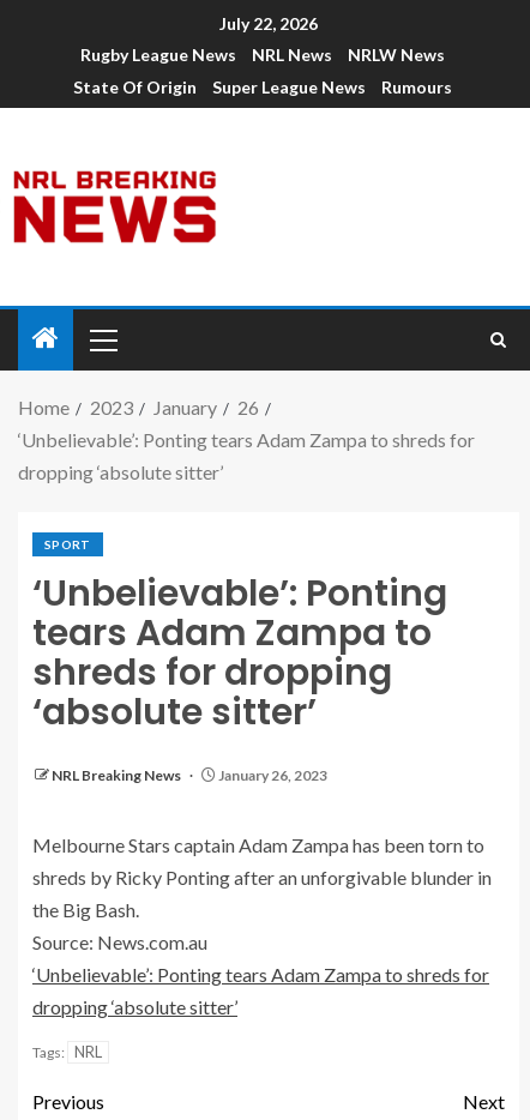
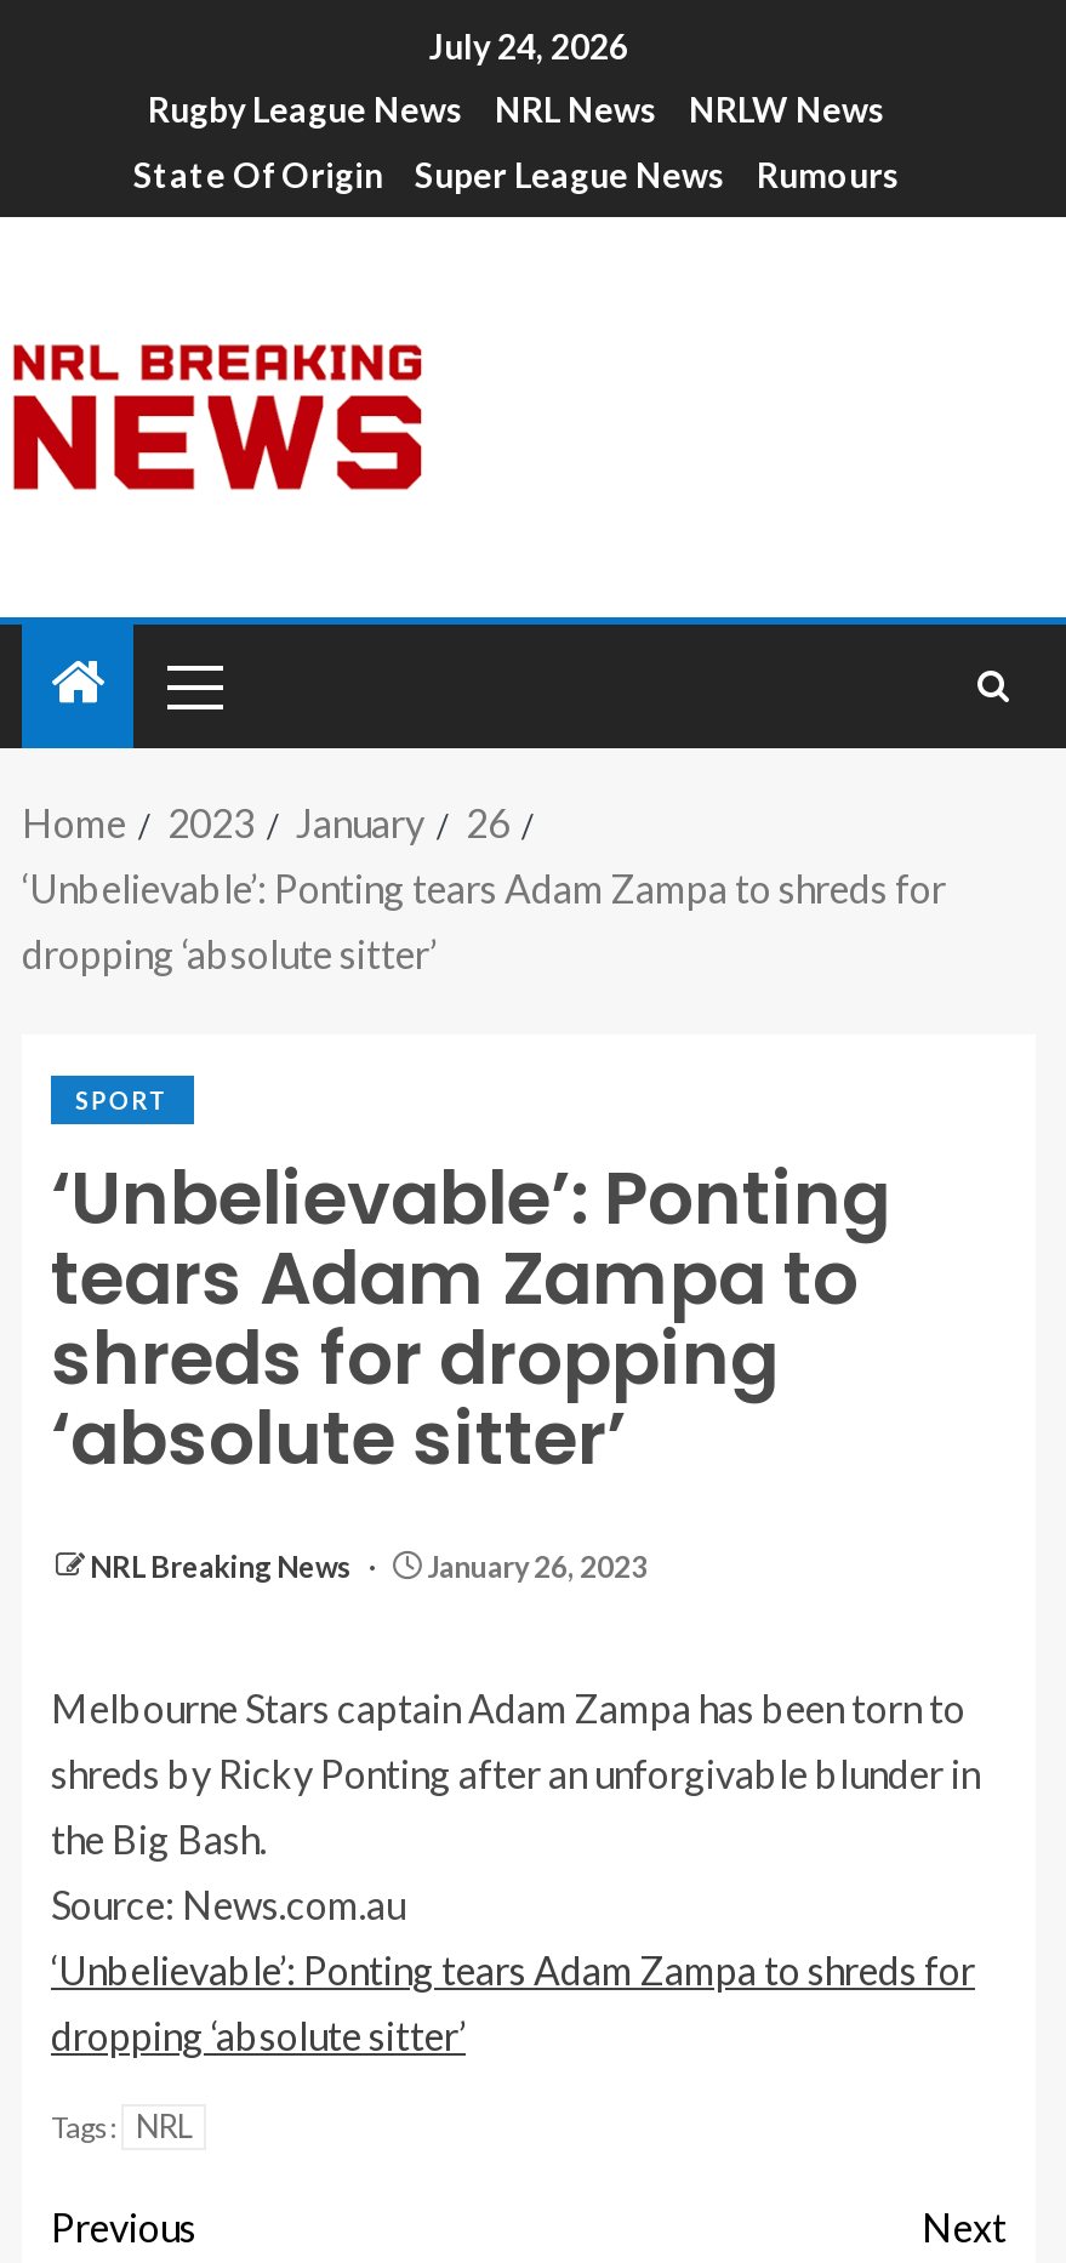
[219,14,318,34] July 22, 2026 -> [429,26,628,68] July 24, 2026

